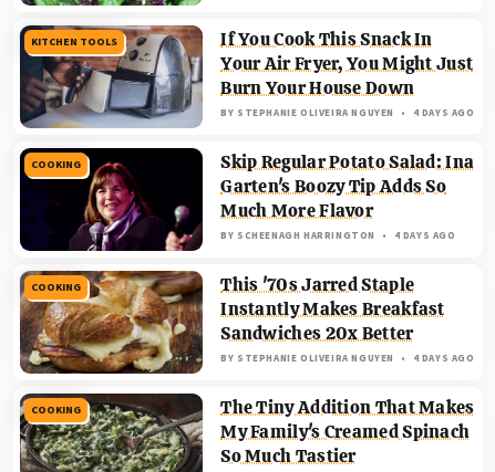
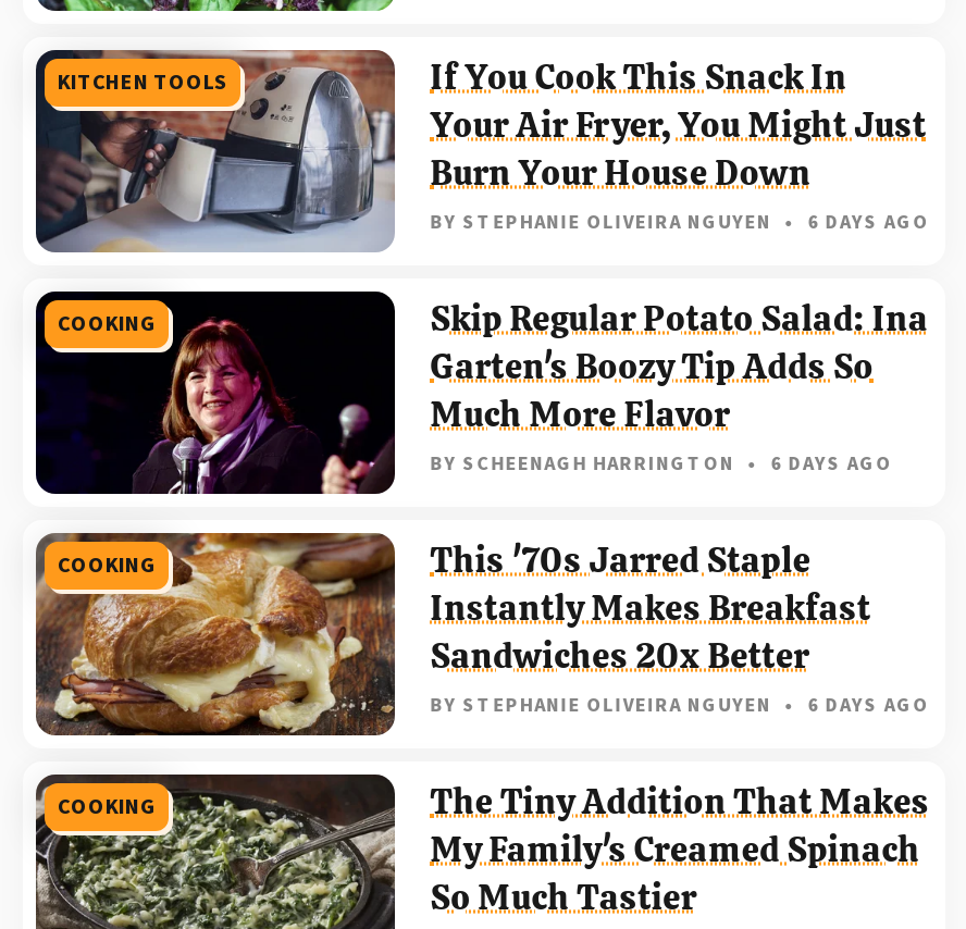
[221,106,475,120] BY STEPHANIE OLIVEIRA NGUYEN 4 DAYS AGO -> [430,208,929,237] BY STEPHANIE OLIVEIRA NGUYEN 6 DAYS AGO
[221,229,456,243] BY SCHEENAGH HARRINGTON 4 DAYS AGO -> [430,450,892,478] BY SCHEENAGH HARRINGTON 6 DAYS AGO
[221,351,475,366] BY STEPHANIE OLIVEIRA NGUYEN 4 DAYS AGO -> [430,692,929,720] BY STEPHANIE OLIVEIRA NGUYEN 6 DAYS AGO

